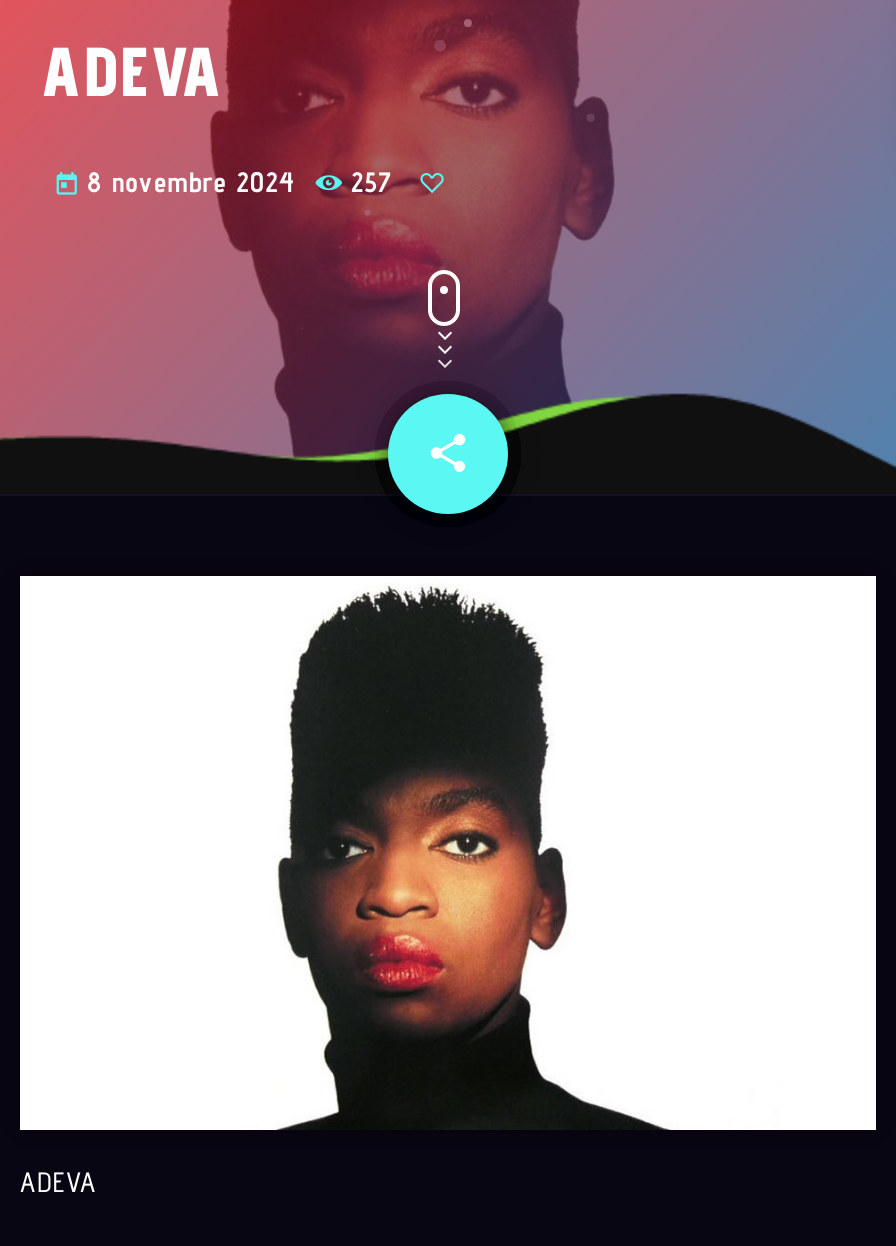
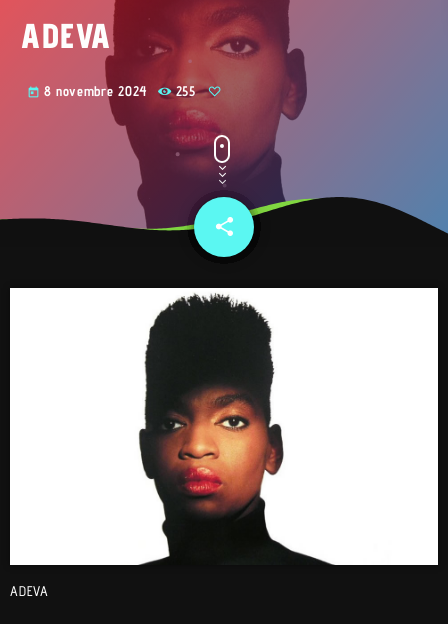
[351,166,403,198] 257 -> [175,83,200,99] 255

